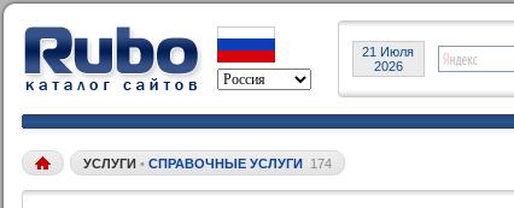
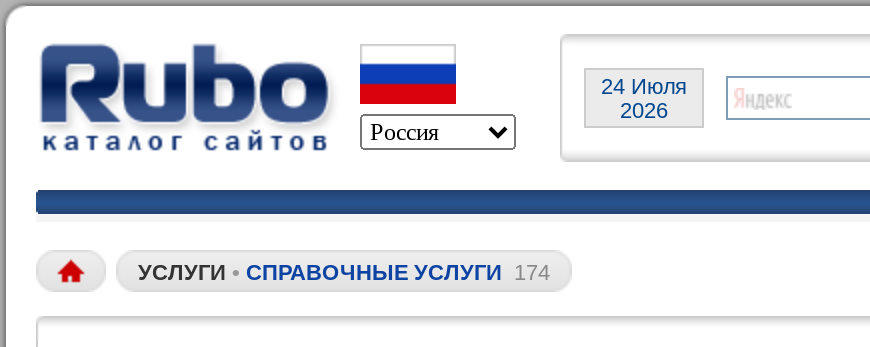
[363,44,414,59] 21 Июля -> [601,74,687,98] 24 Июля

